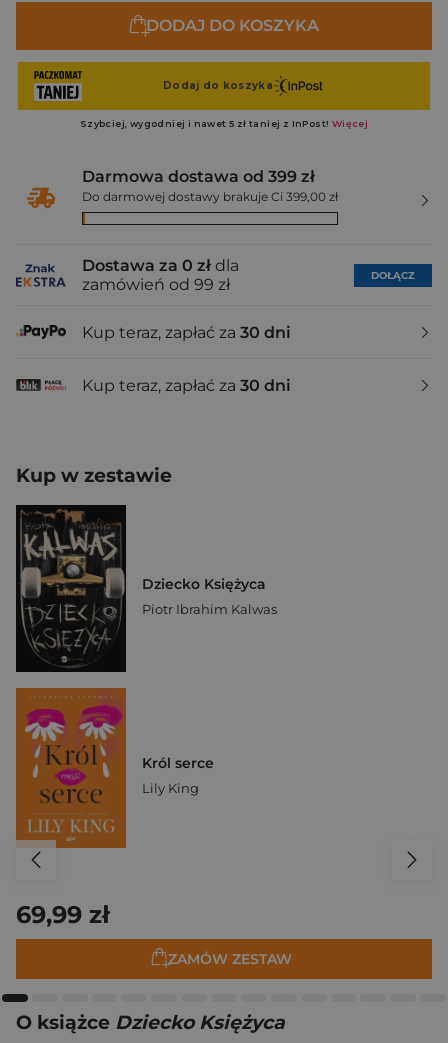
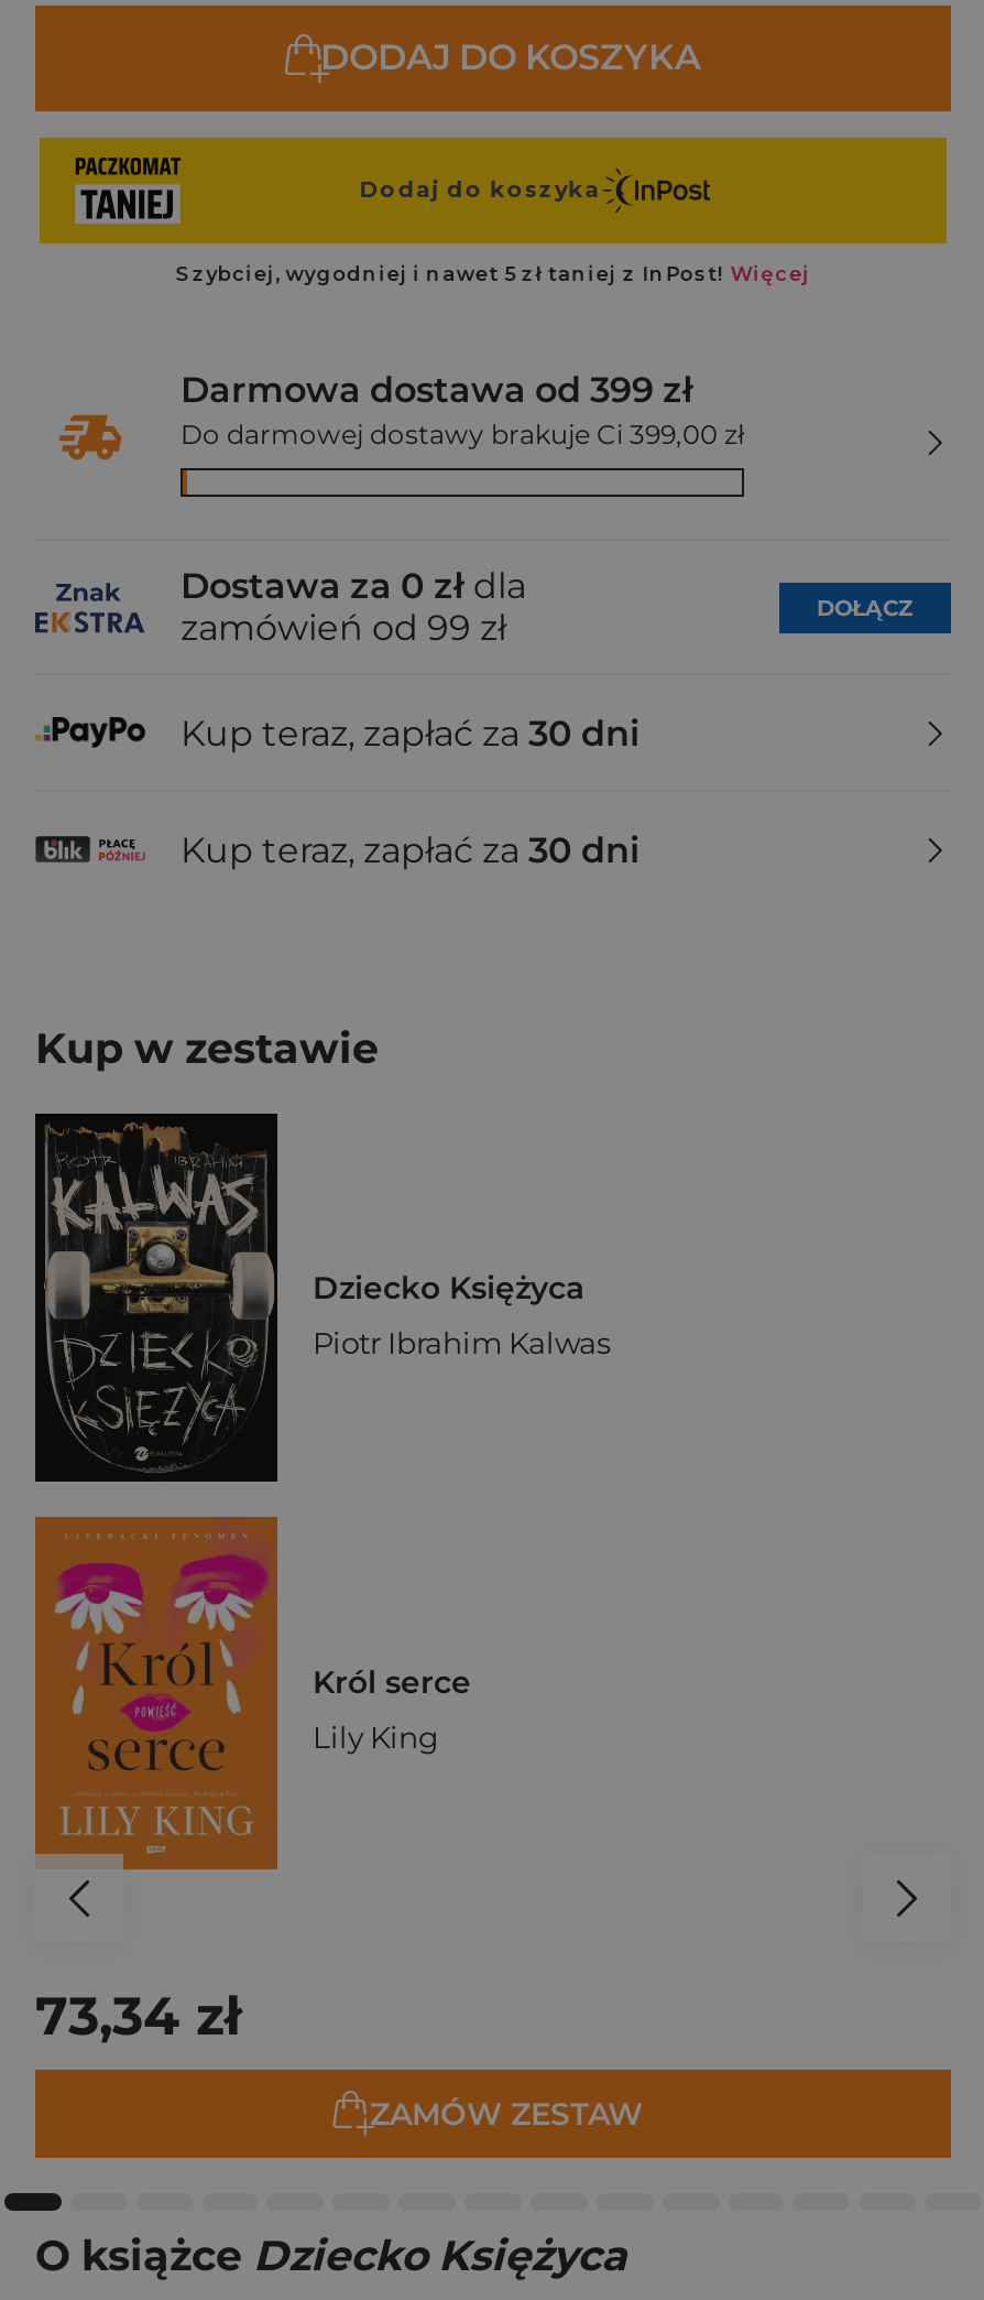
[16,900,109,929] 69,99 zł -> [35,1983,240,2047] 73,34 zł

